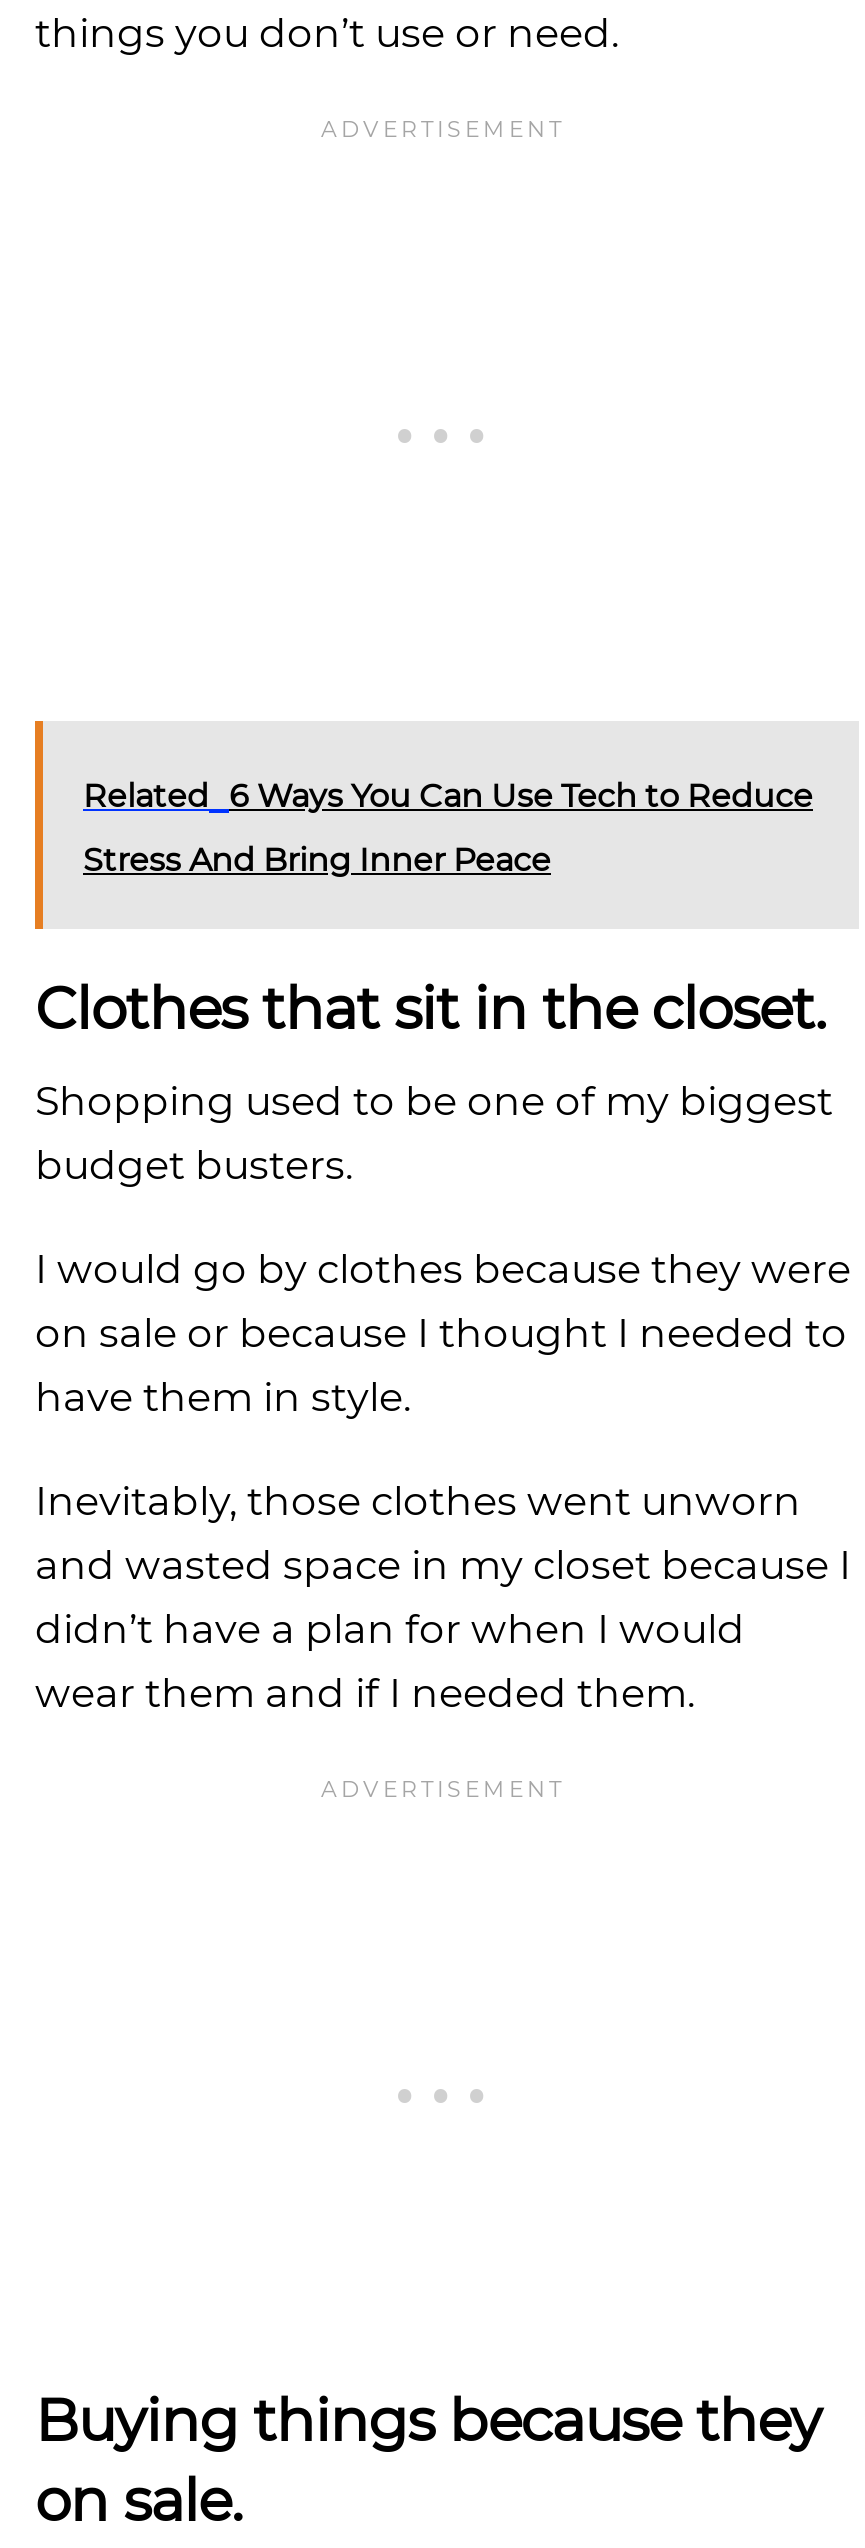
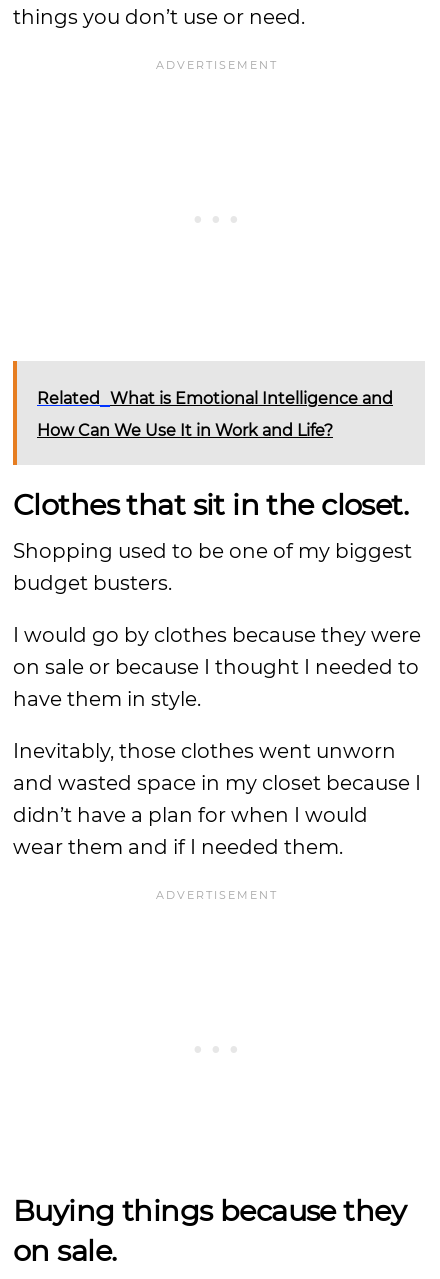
[83,777,813,815] Related 6 Ways You Can Use Tech to Reduce -> [37,389,393,408] Related What is Emotional Intelligence and
[83,841,551,879] Stress And Bring Inner Peace -> [37,421,333,440] How Can We Use It in Work and Life?

